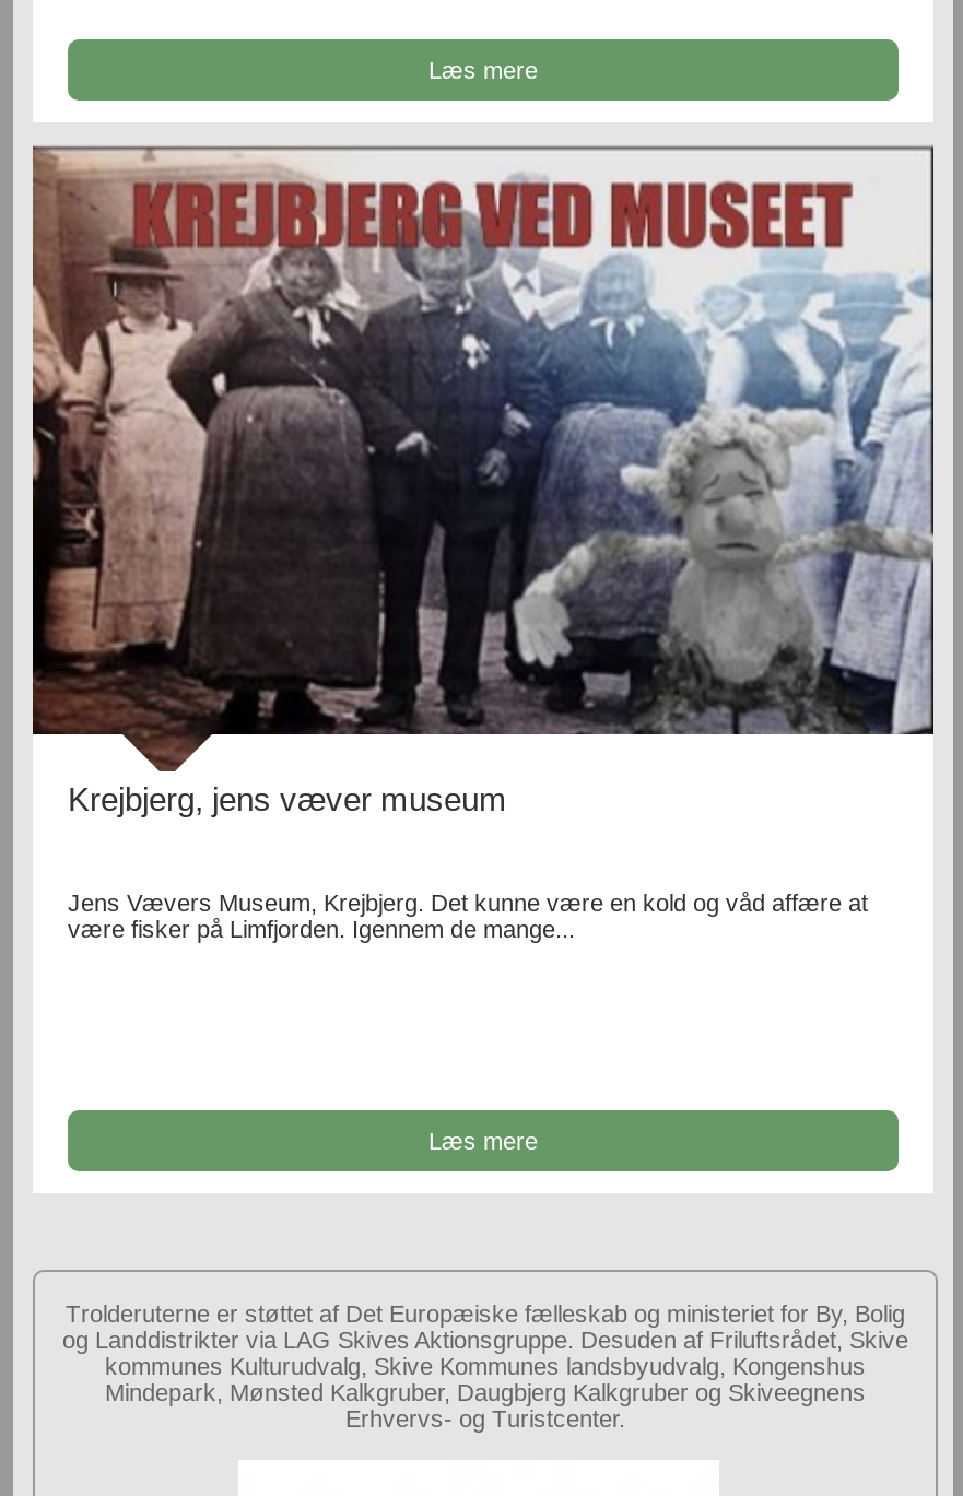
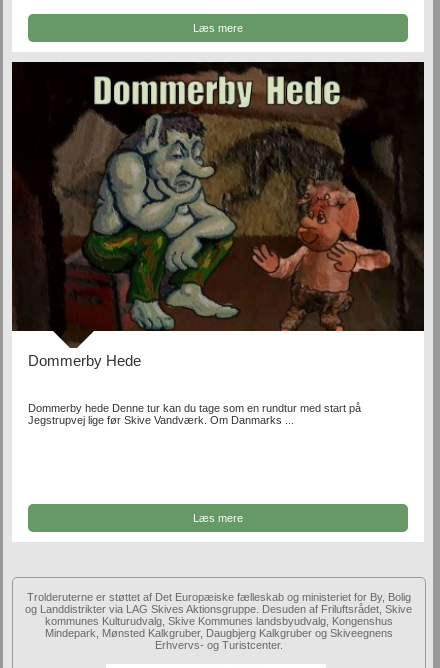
[31,148,933,817] [image] | Krejbjerg, jens væver museum -> [11,62,424,369] [image] | Dommerby Hede
[68,890,868,942] Jens Vævers Museum, Krejbjerg. Det kunne være en kold og våd affære at | være fisker på Limfjorden. Igennem de mange... -> [28,402,361,426] Dommerby hede Denne tur kan du tage som en rundtur med start på | Jegstrupvej lige før Skive Vandværk. Om Danmarks ...

